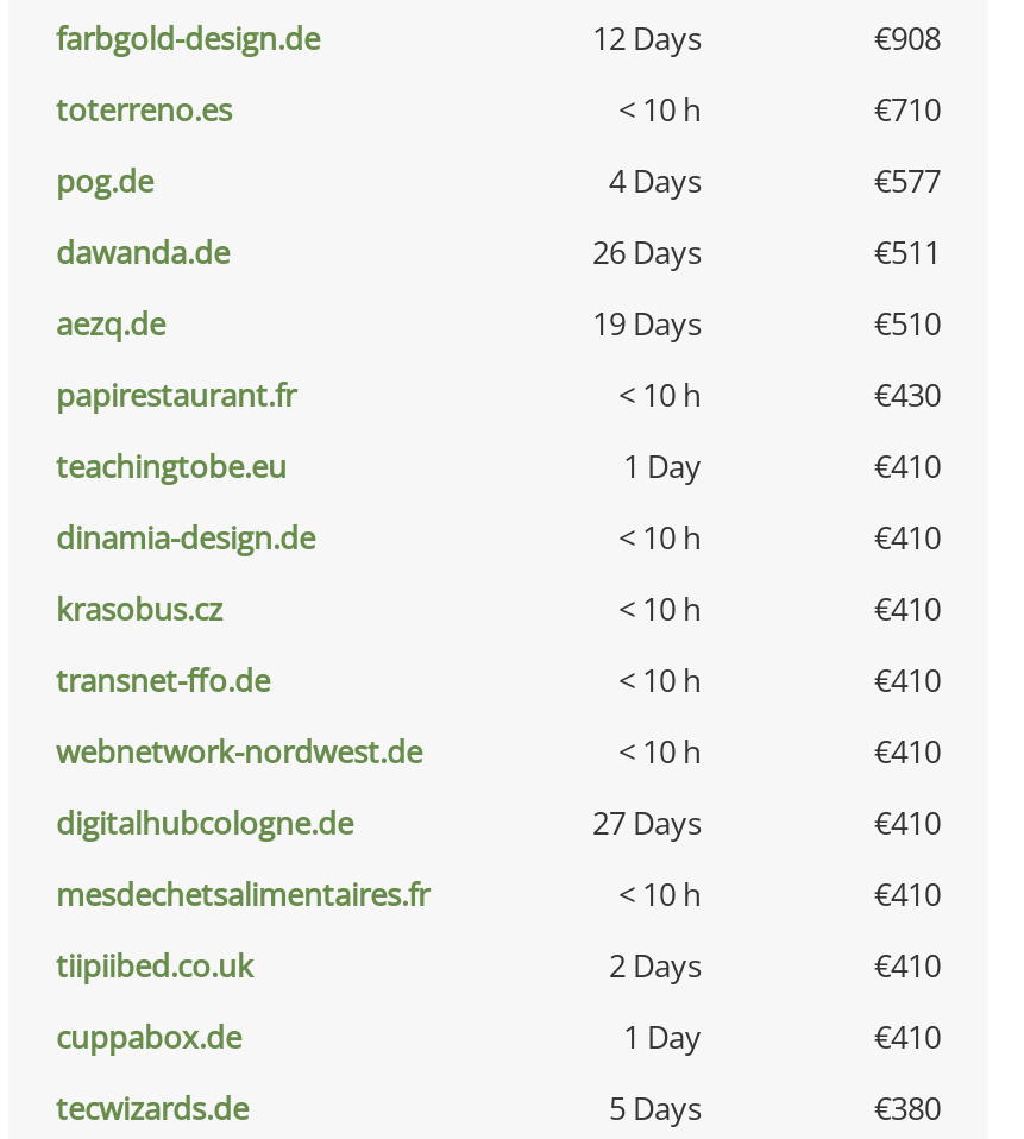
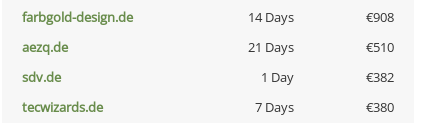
[592,15,702,58] 12 Days -> [247,7,293,25] 14 Days
[56,87,941,272] toterreno.es | < 10 h | €710 | pog.de | 4 Days | €577 | dawanda.de | 26 Days | €511 -> none
[592,301,702,344] 19 Days -> [247,37,293,55] 21 Days
[56,372,941,486] papirestaurant.fr | < 10 h | €430 | teachingtobe.eu -> [22,67,61,85] sdv.de
[56,443,941,1057] €410 | dinamia-design.de | < 10 h | €410 | krasobus.cz | < 10 h | €410 | transnet-ffo.de | < 10 h | €410 | webnetwork-nordwest.de | < 10 h | €410 | digitalhubcologne.de | 27 Days | €410 | mesdechetsalimentaires.fr | < 10 h | €410 | tiipiibed.co.uk | 2 Days | €410 | cuppabox.de | 1 Day | €410 -> [366,67,394,85] €382
[609,1085,702,1128] 5 Days -> [254,97,293,115] 7 Days

